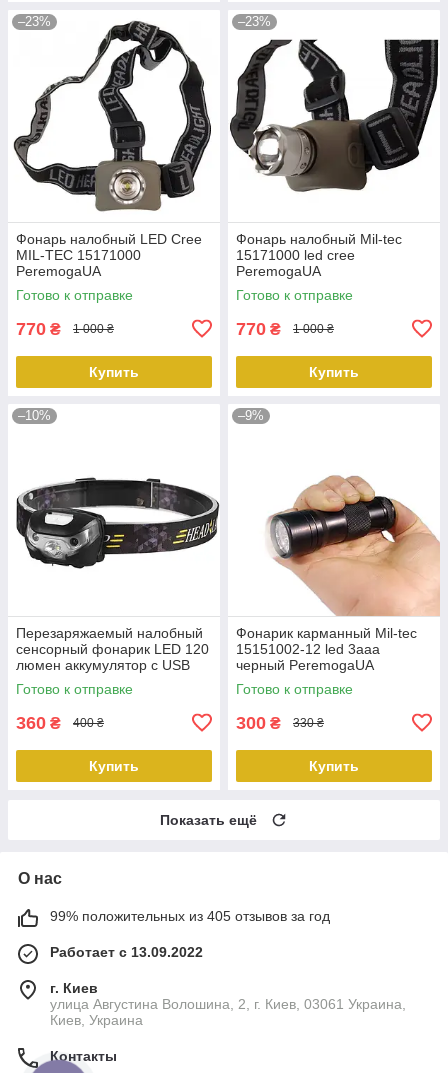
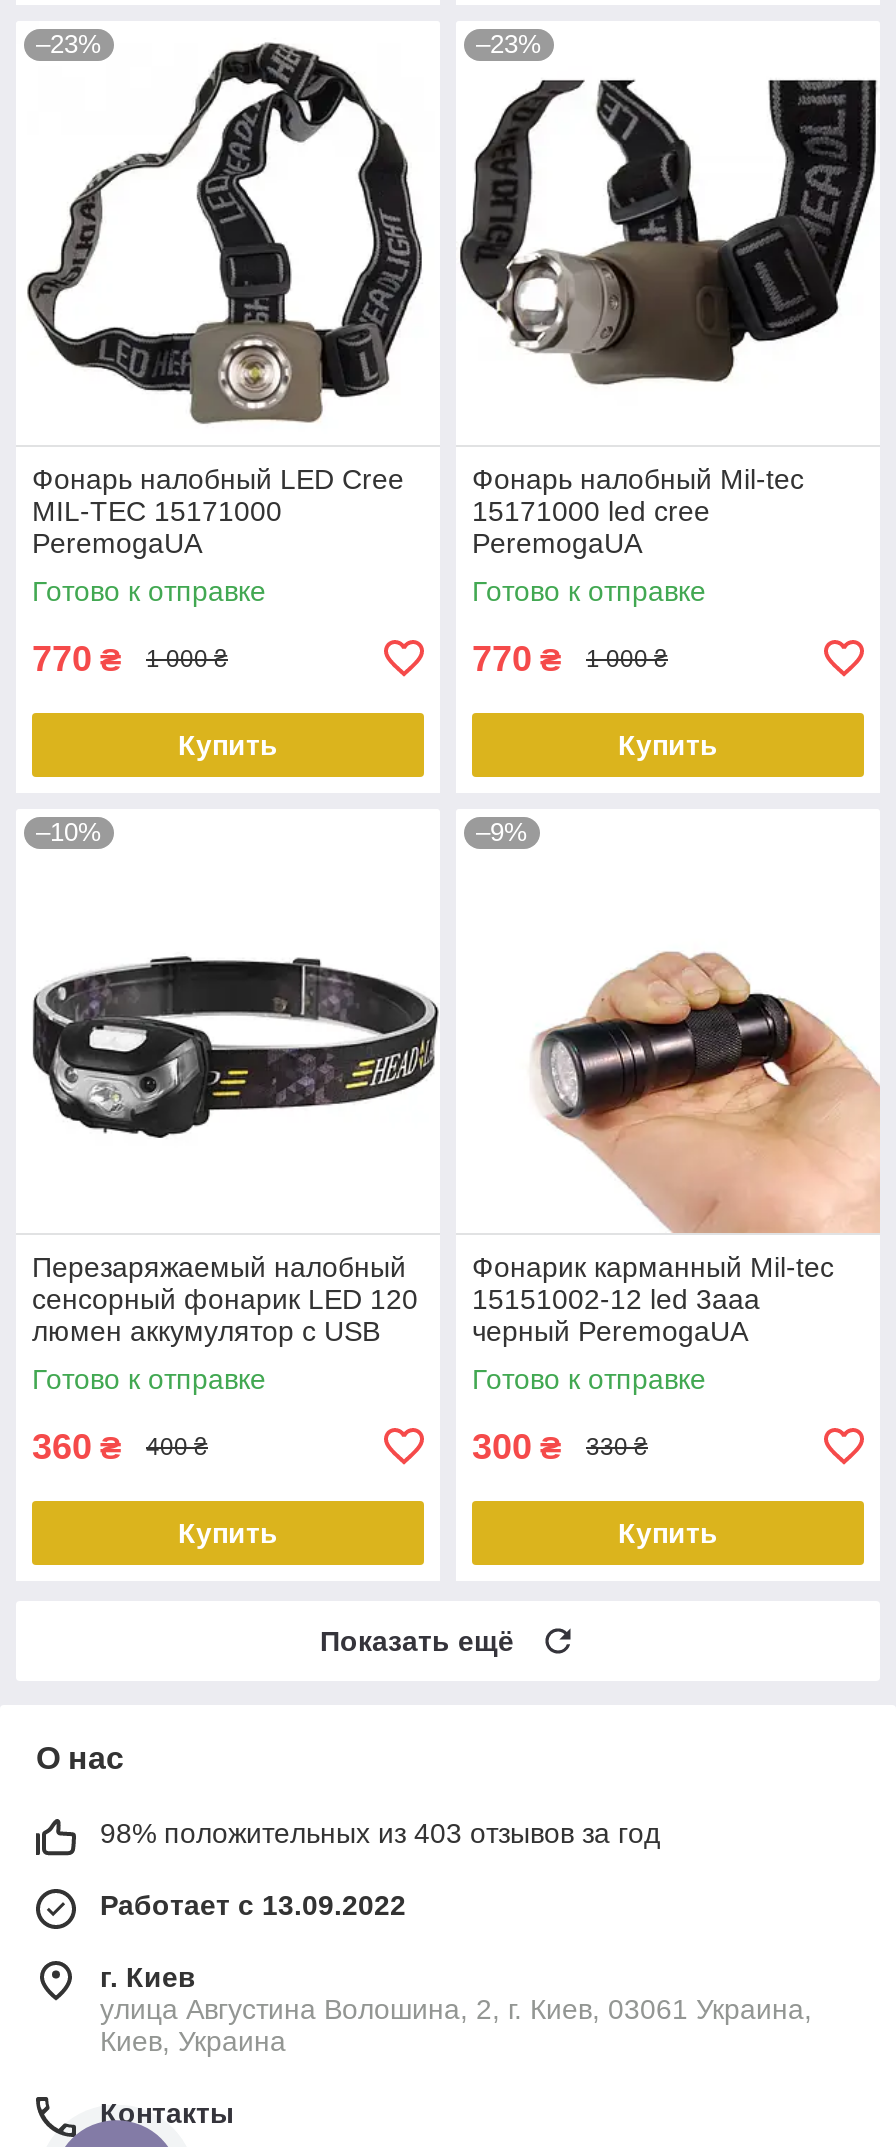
[50,907,330,923] 99% положительных из 405 отзывов за год -> [100,1816,660,1848] 98% положительных из 403 отзывов за год

